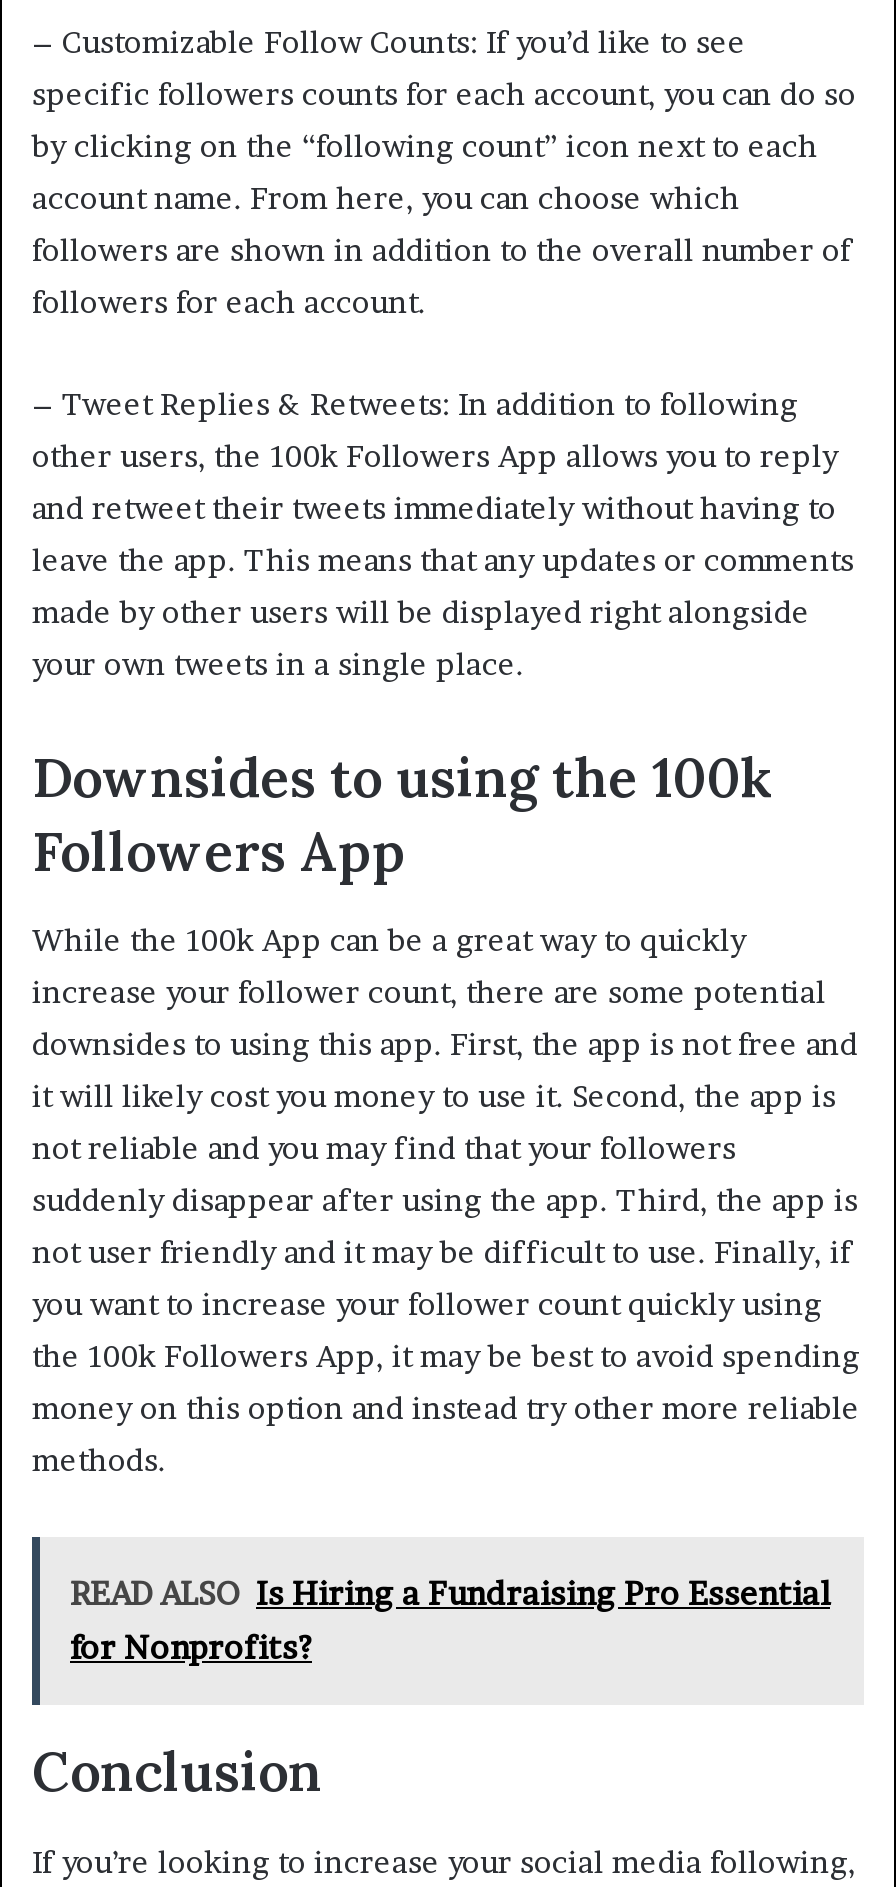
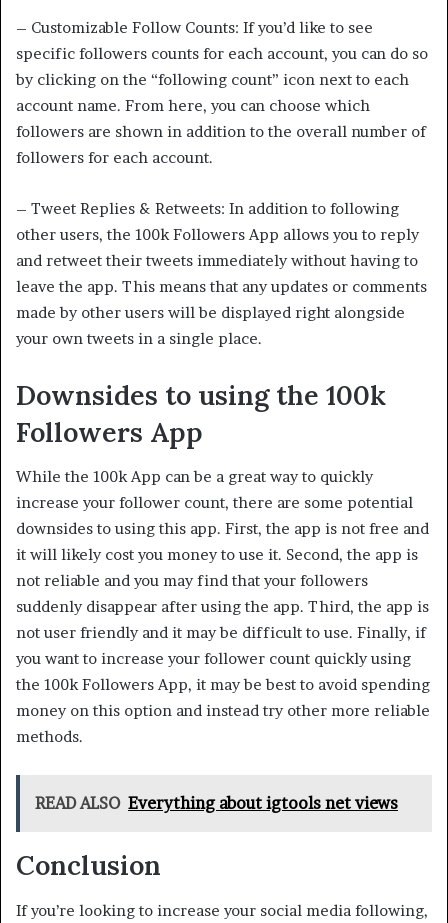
[70,1573,830,1667] READ ALSO Is Hiring a Fundraising Pro Essential | for Nonprofits? -> [35,793,398,813] READ ALSO Everything about igtools net views

